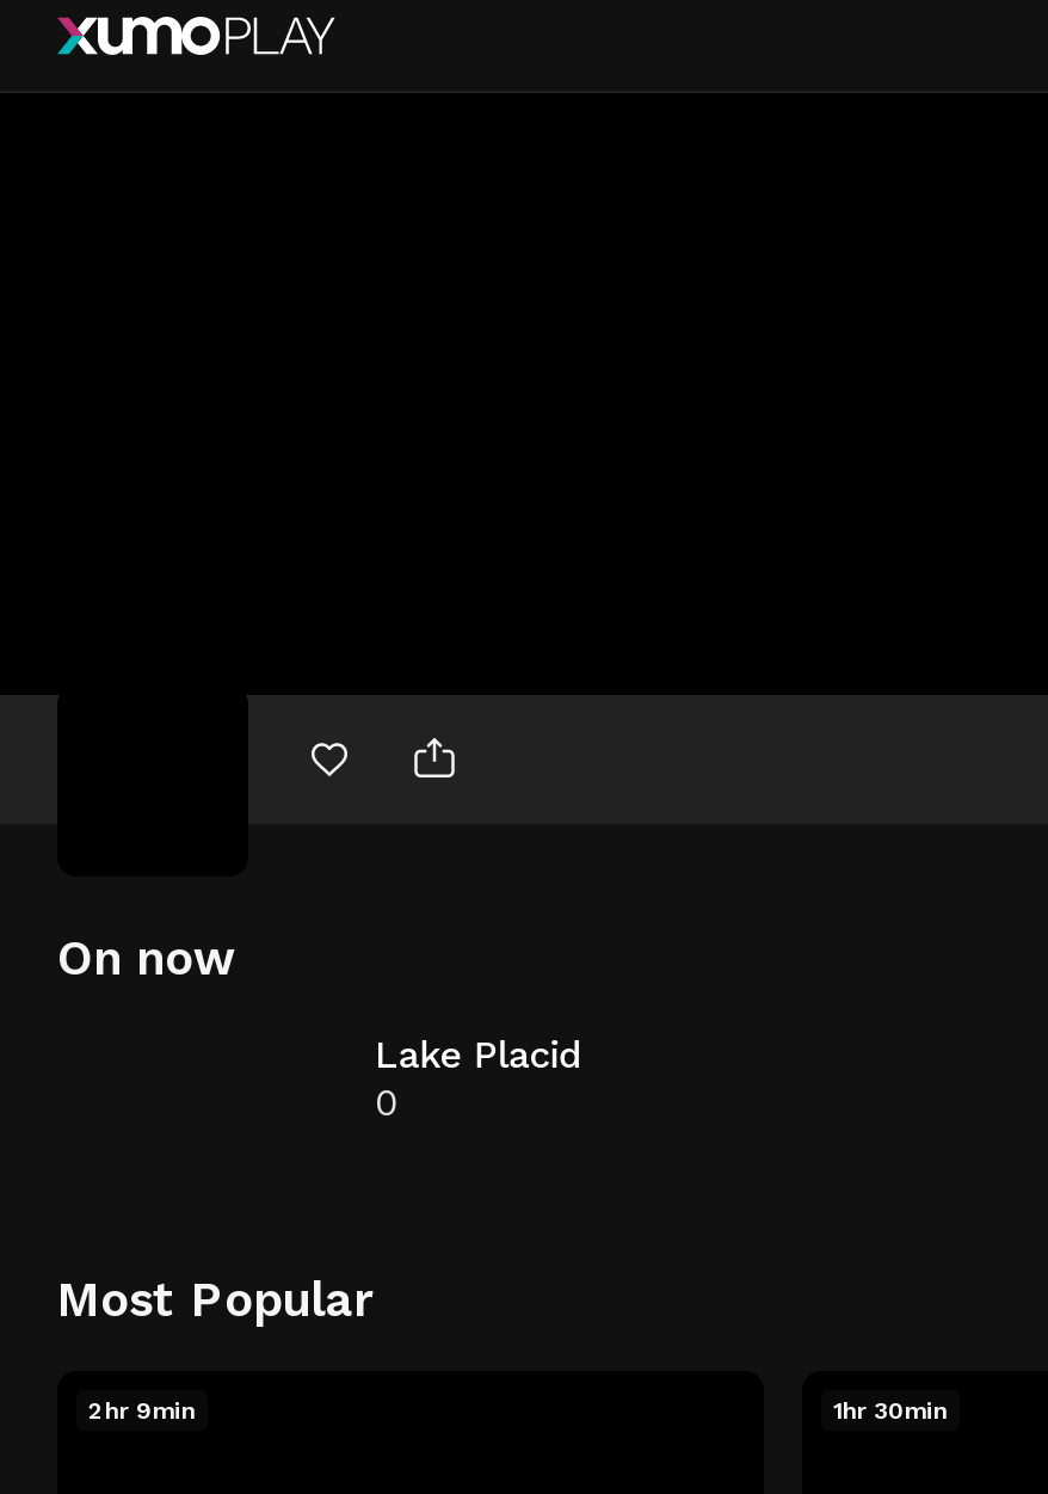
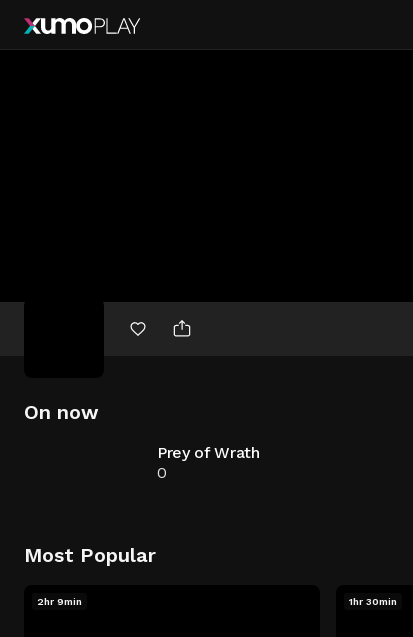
[375,1032,581,1077] Lake Placid -> [157,443,260,462] Prey of Wrath

